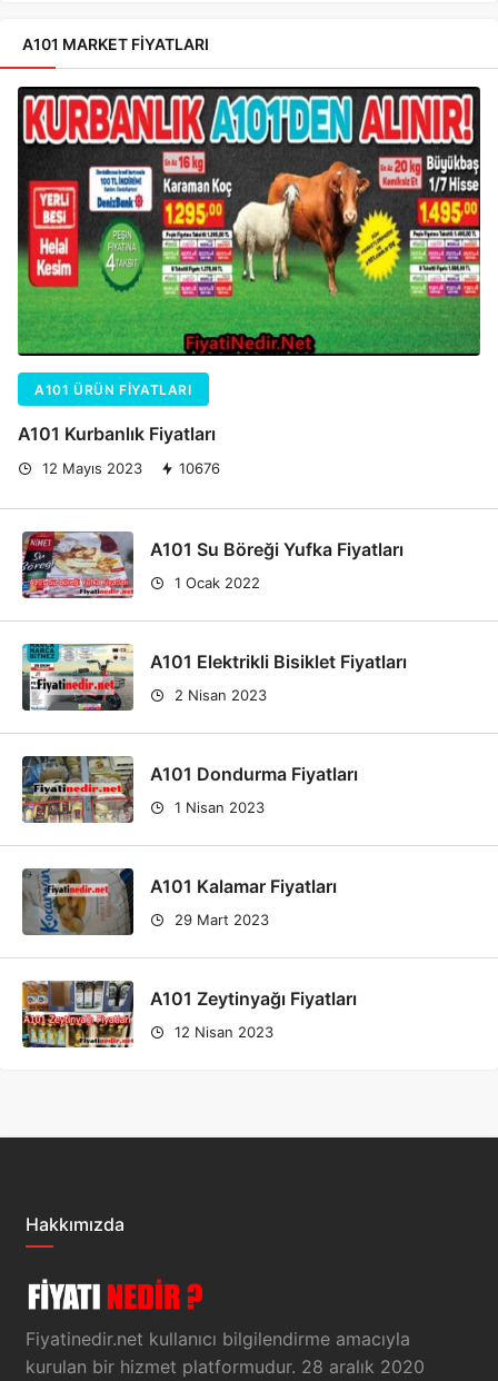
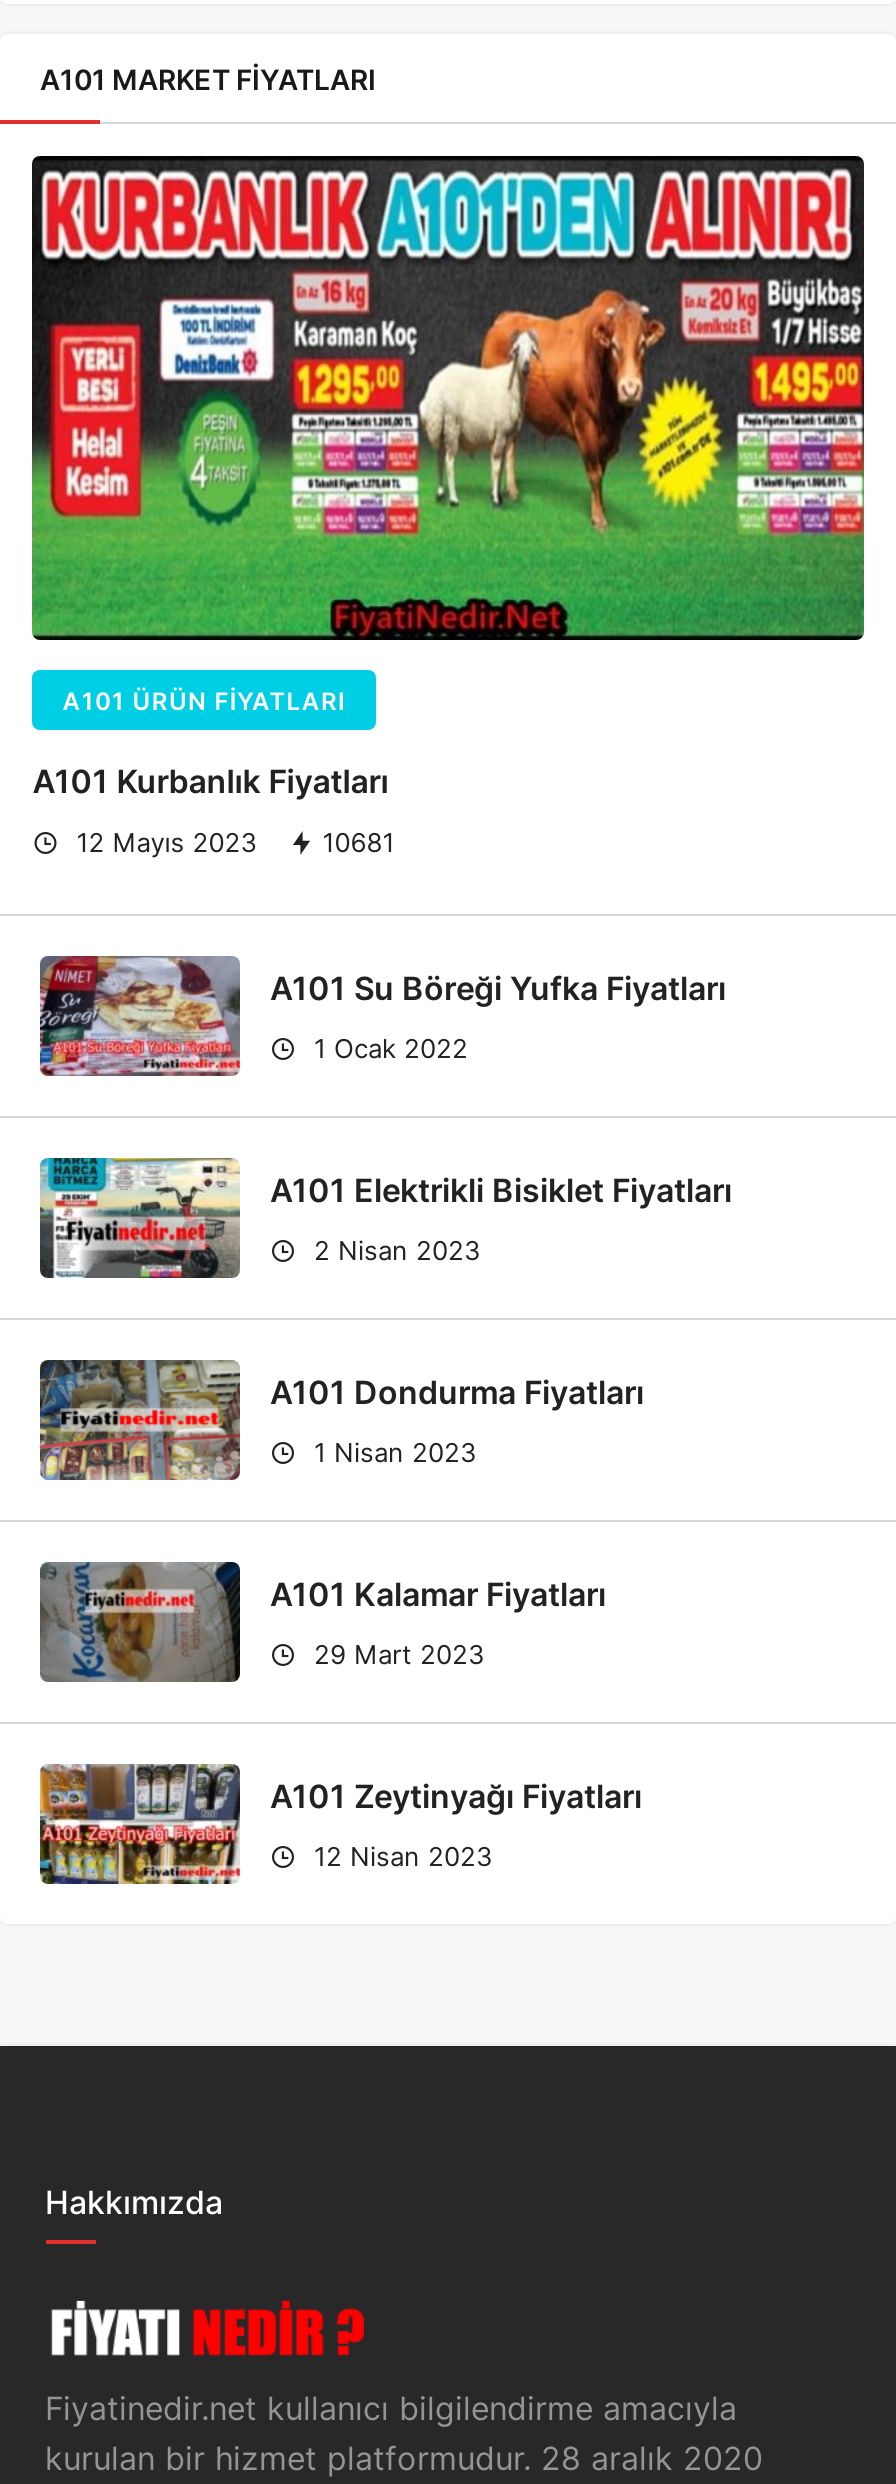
[38,459,220,477] 12 Mayıs 2023 10676 -> [68,825,394,857] 12 Mayıs 2023 10681

